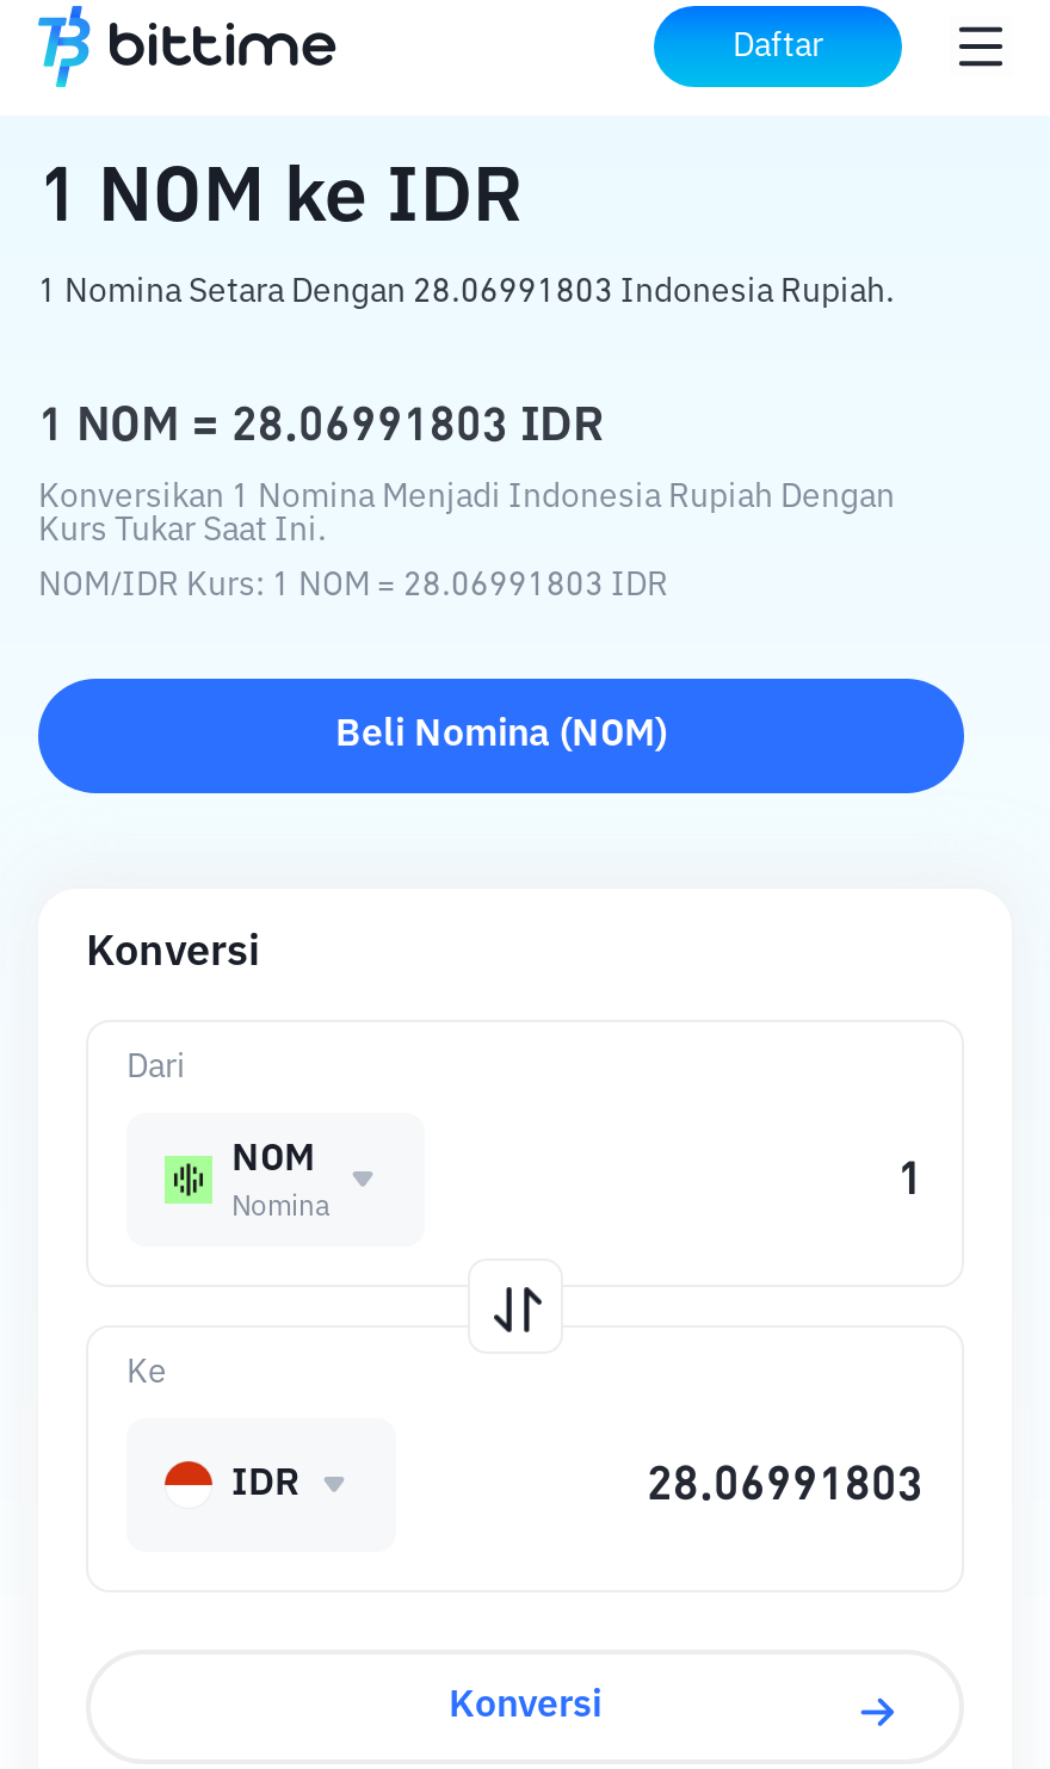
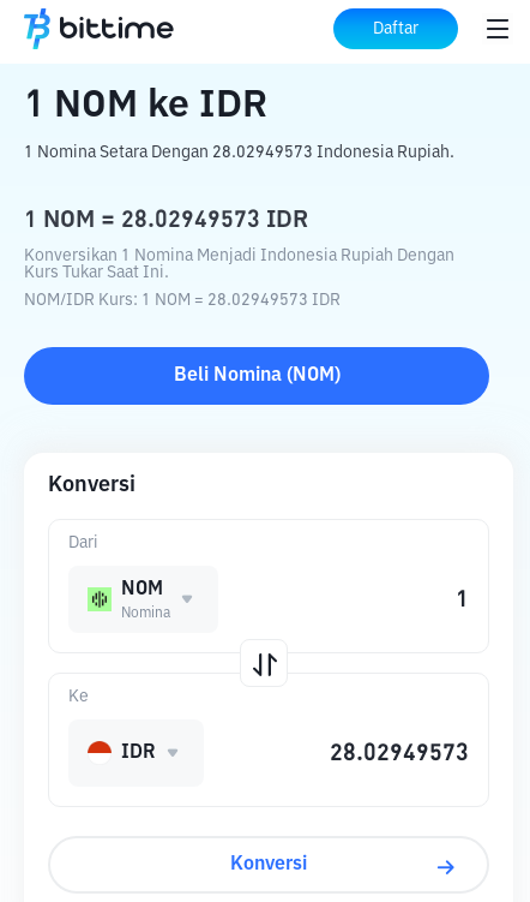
[38,276,895,309] 1 Nomina Setara Dengan 28.06991803 Indonesia Rupiah. -> [24,144,454,161] 1 Nomina Setara Dengan 28.02949573 Indonesia Rupiah.
[38,402,604,450] 1 NOM = 28.06991803 IDR -> [24,208,308,232] 1 NOM = 28.02949573 IDR
[38,569,668,602] NOM/IDR Kurs: 1 NOM = 28.06991803 IDR -> [24,292,341,309] NOM/IDR Kurs: 1 NOM = 28.02949573 IDR

